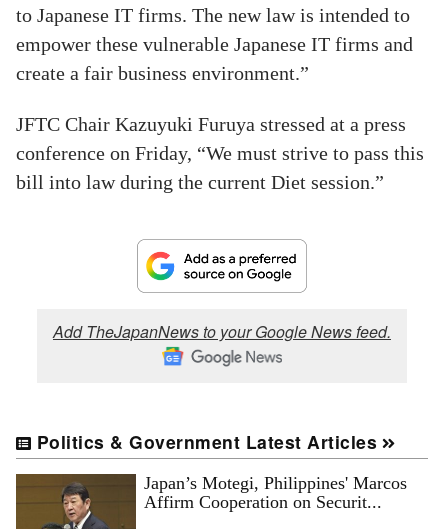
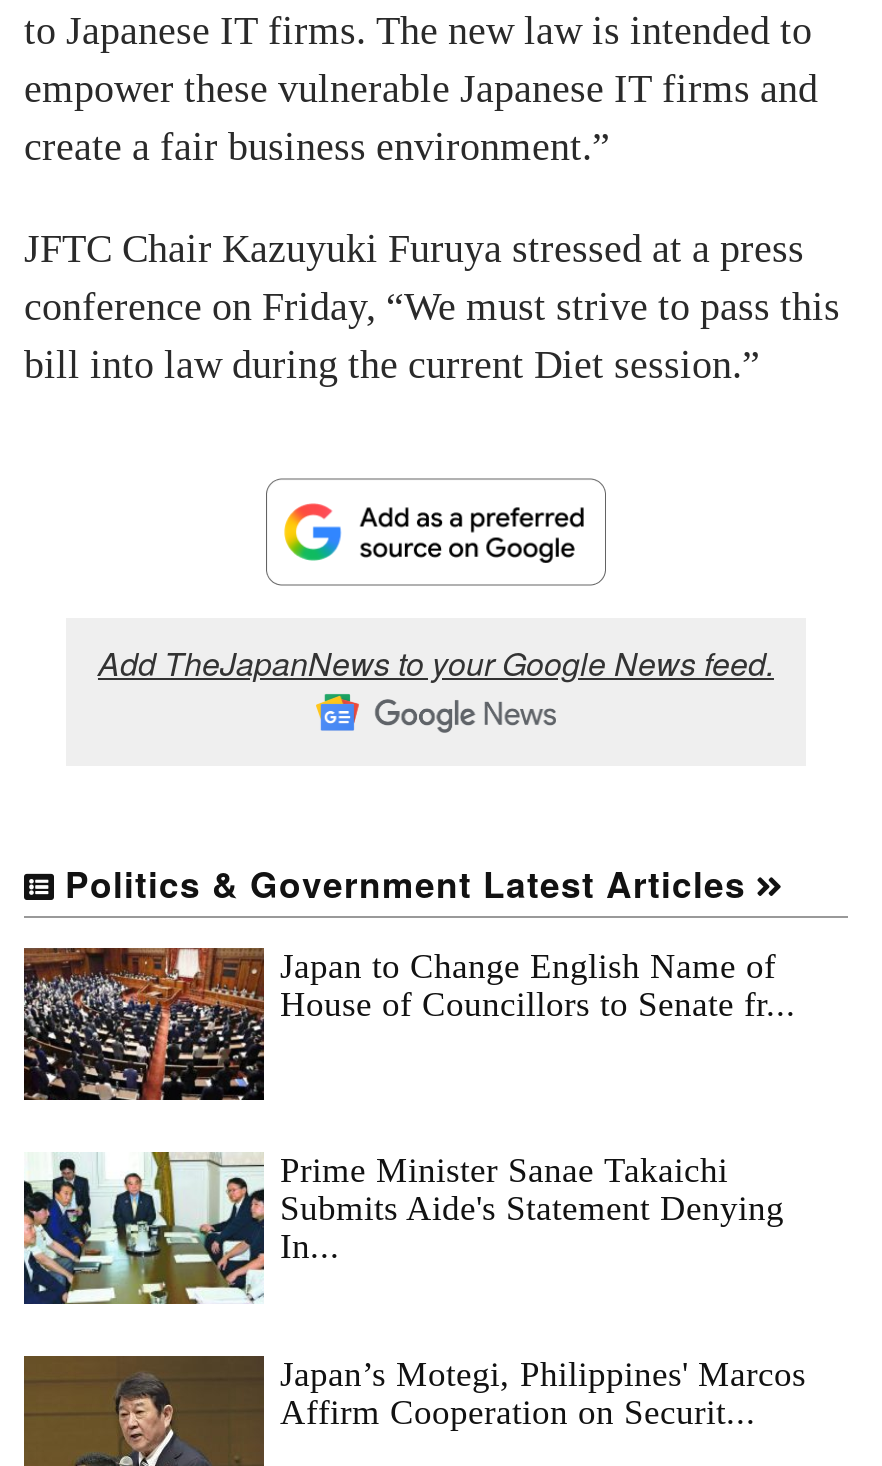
none -> [22,945,796,1102] [image] | Japan to Change English Name of | House of Councillors to Senate fr...
none -> [22,1149,784,1308] [image] | Prime Minister Sanae Takaichi | Submits Aide's Statement Denying | In...

